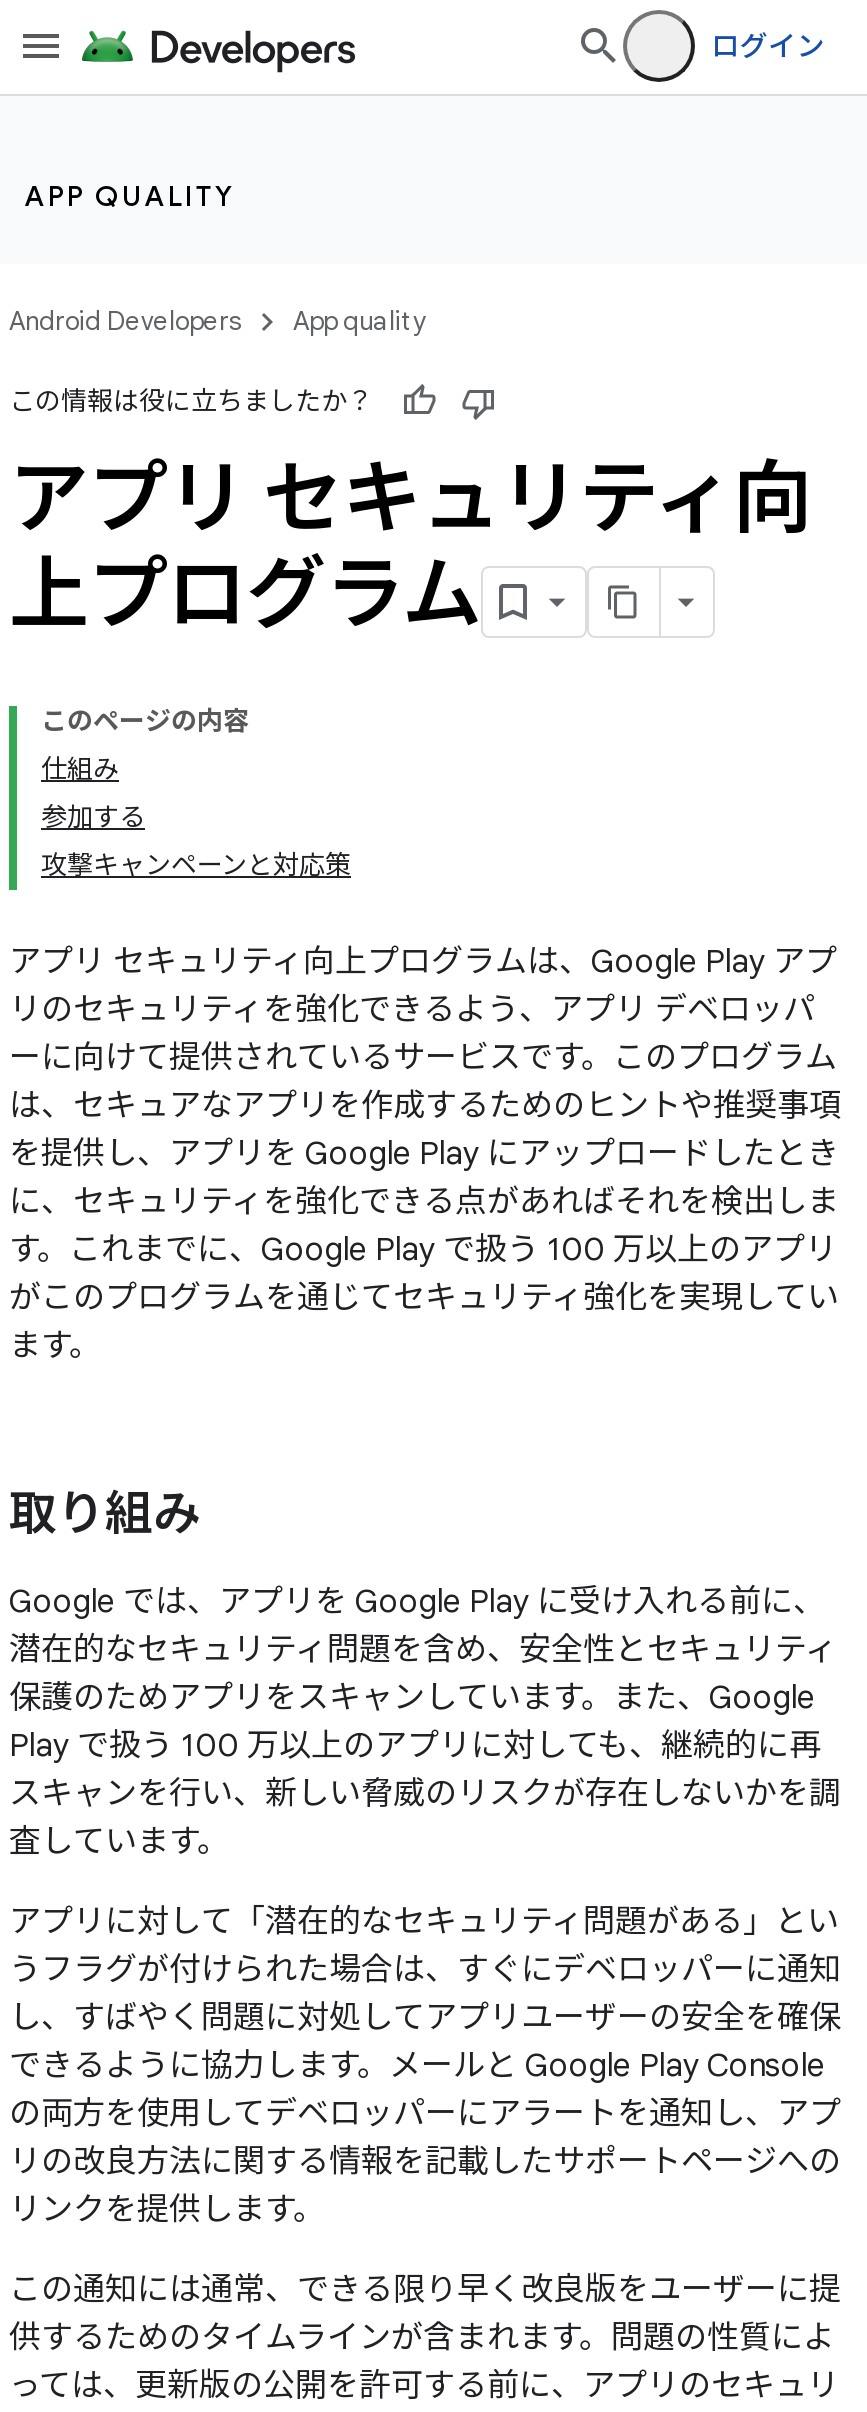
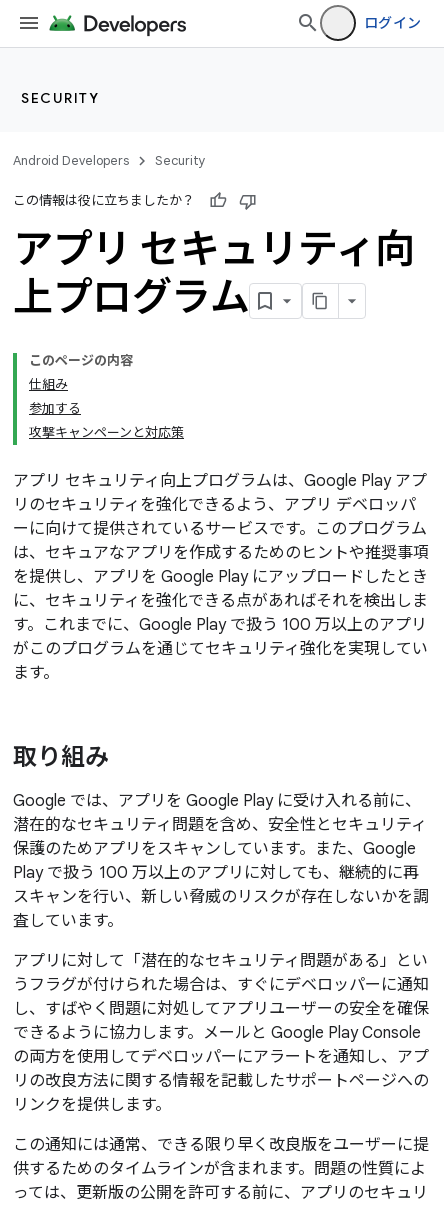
[25,178,236,214] APP QUALITY -> [21,89,99,107] SECURITY
[293,304,427,338] App quality -> [155,152,206,169] Security

